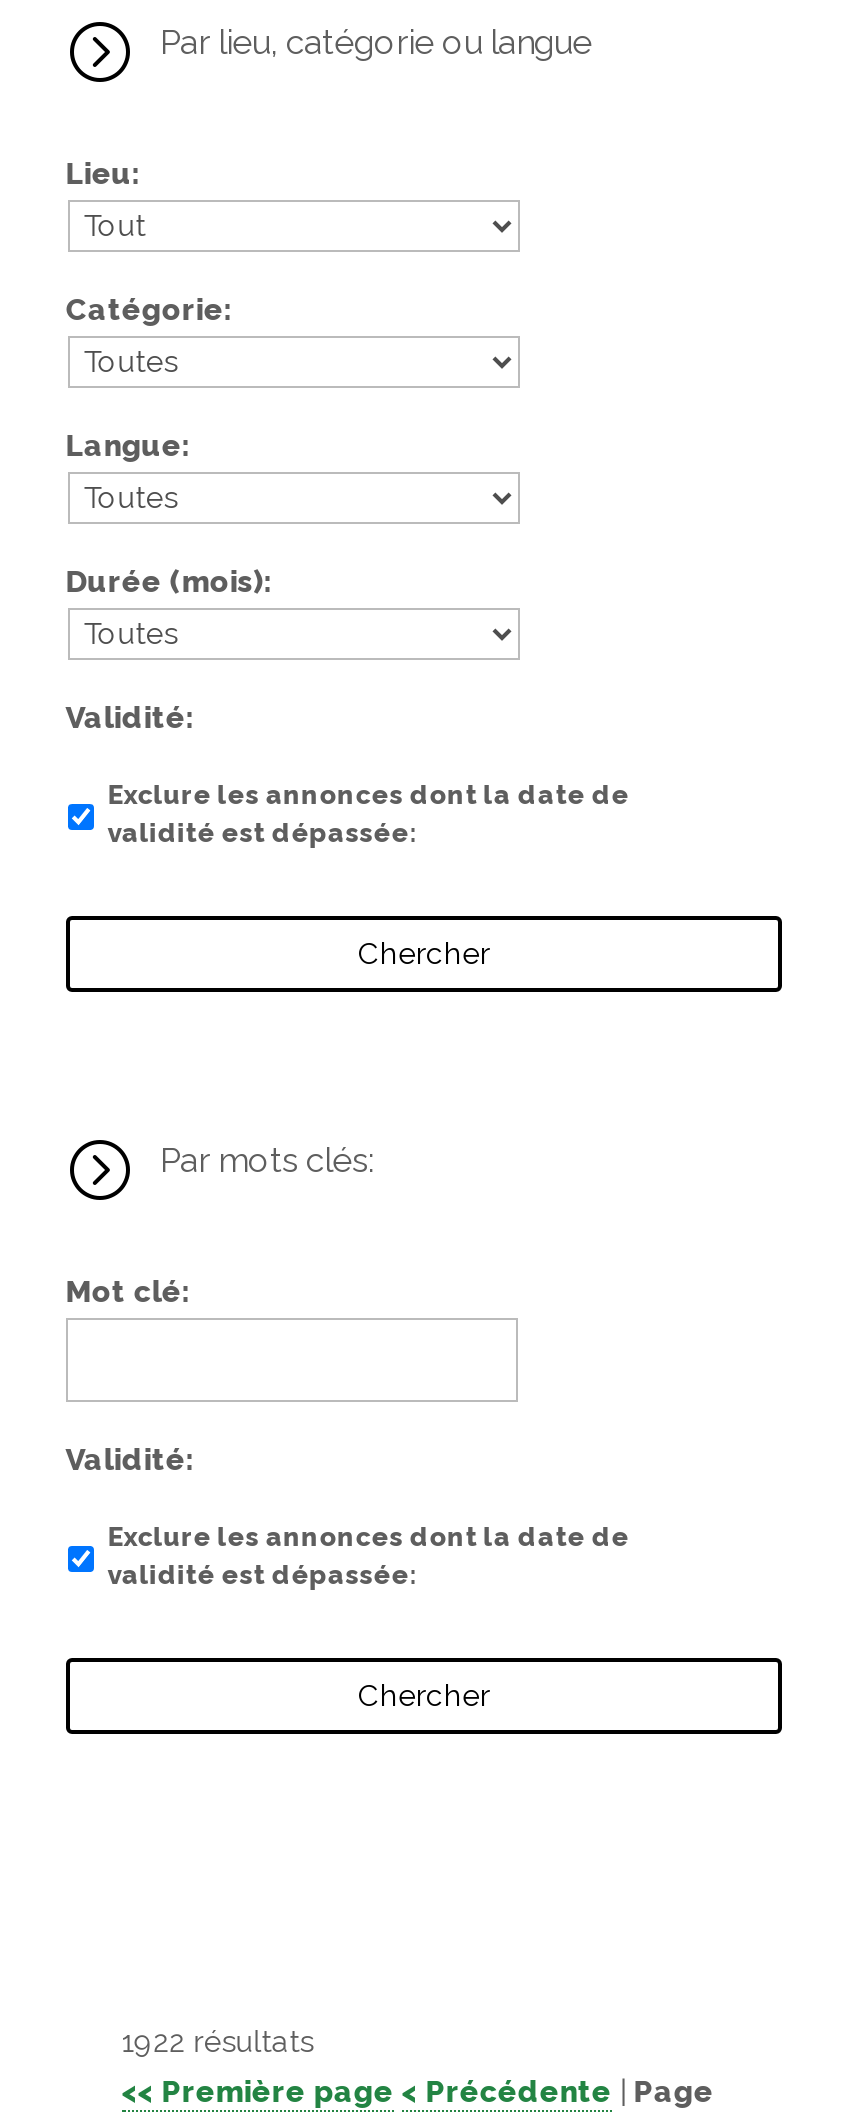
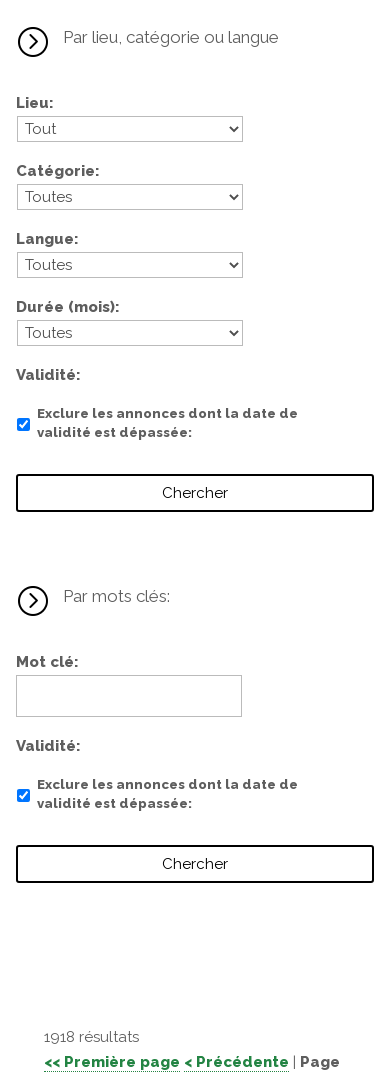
[122,2024,314,2060] 1922 résultats -> [44,1028,139,1046] 1918 résultats

